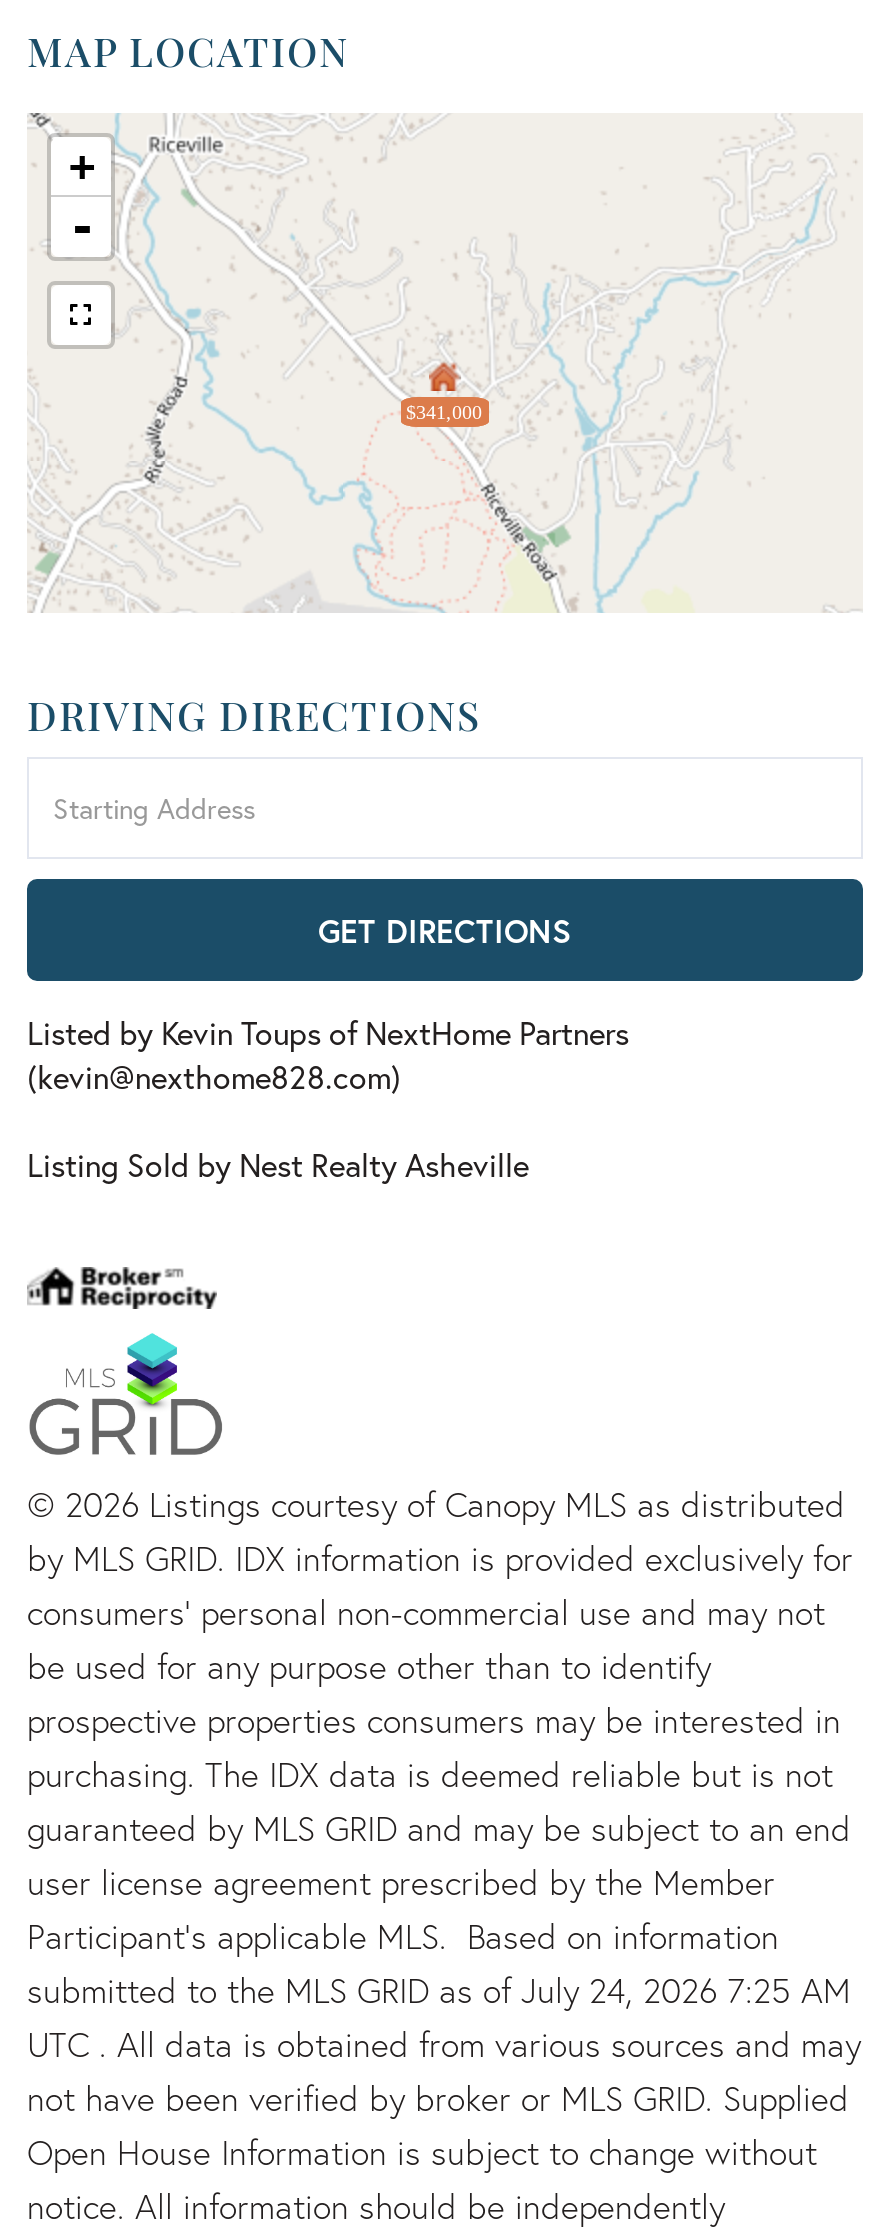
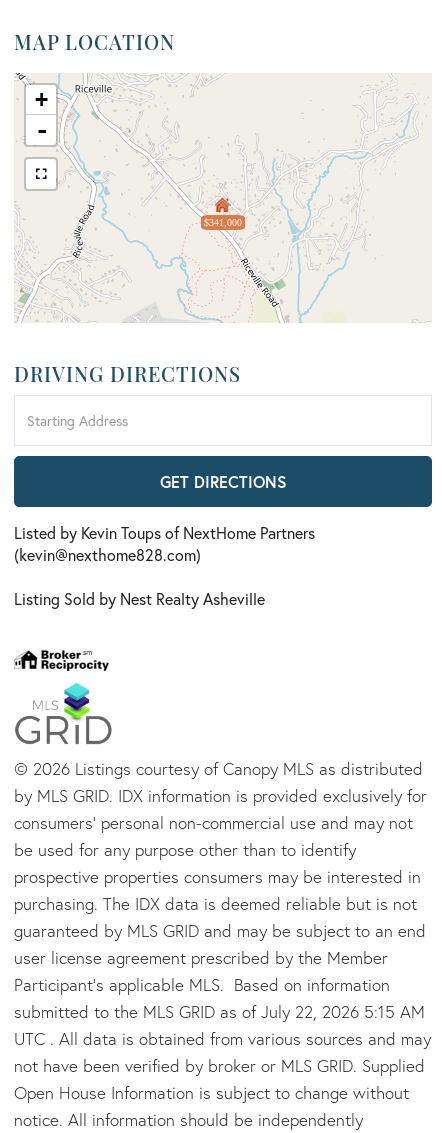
[27,1967,851,2013] submitted to the MLS GRID as of July 24, 2026 7:25 AM -> [14,1000,425,1023] submitted to the MLS GRID as of July 22, 2026 5:15 AM

